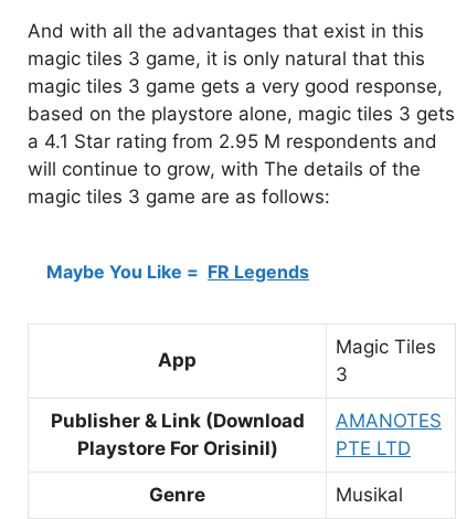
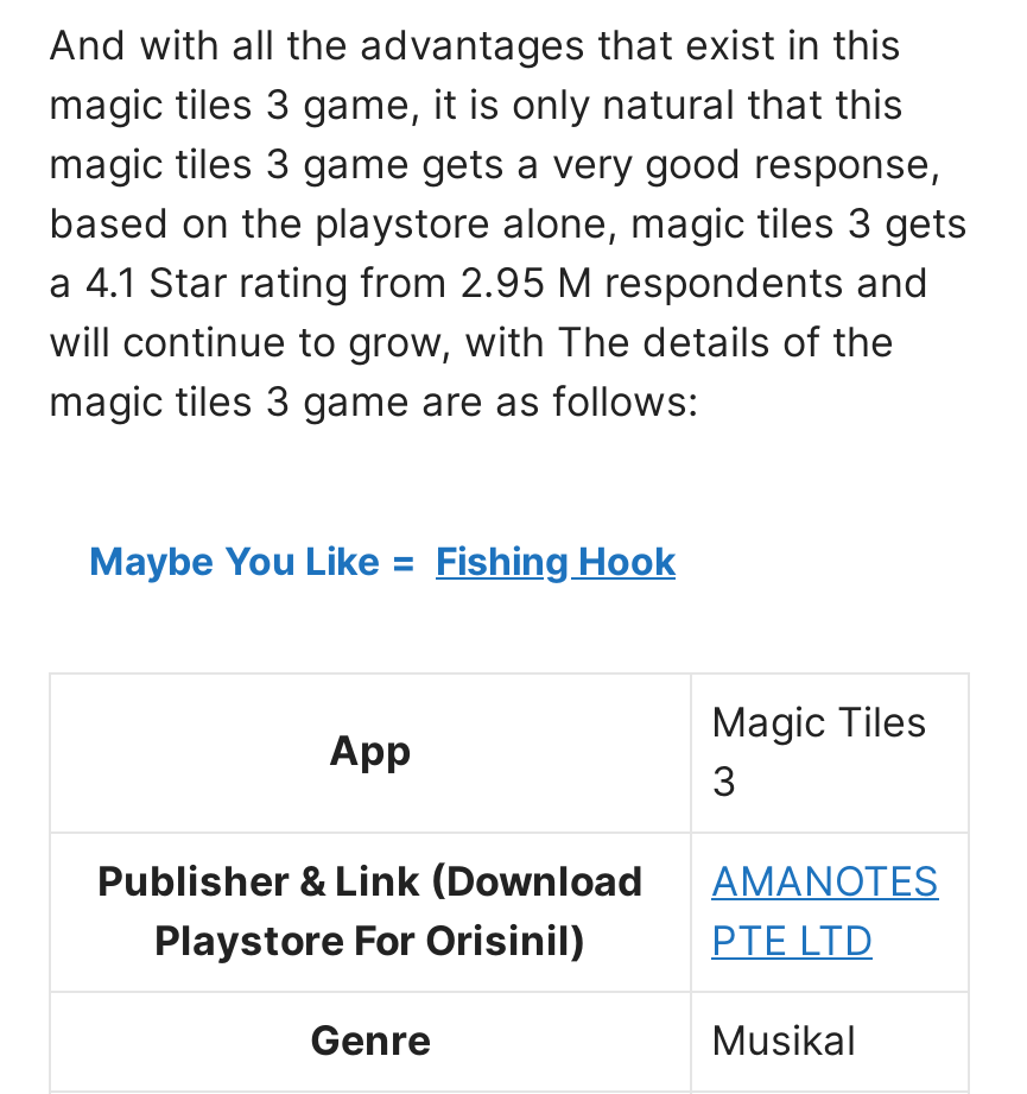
[46,260,309,282] Maybe You Like = FR Legends -> [89,537,676,585] Maybe You Like = Fishing Hook

